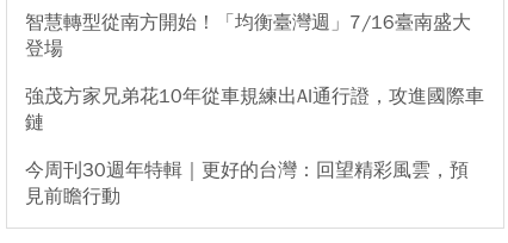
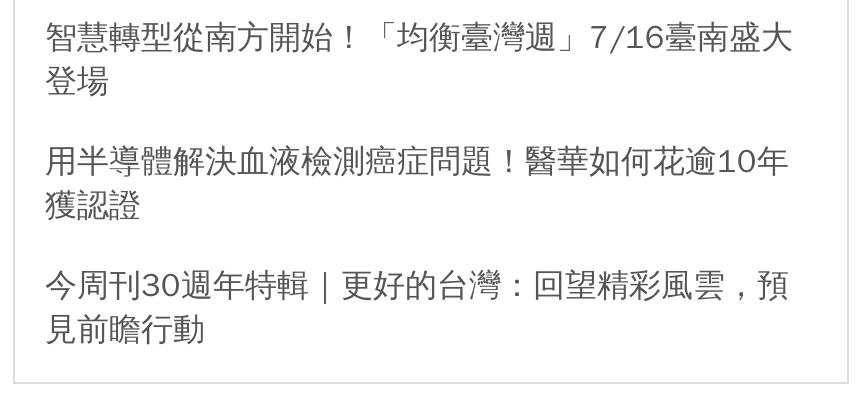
[25,84,484,134] 強茂方家兄弟花10年從車規練出AI通行證，攻進國際車 | 鏈 -> [45,142,789,226] 用半導體解決血液檢測癌症問題！醫華如何花逾10年 | 獲認證

